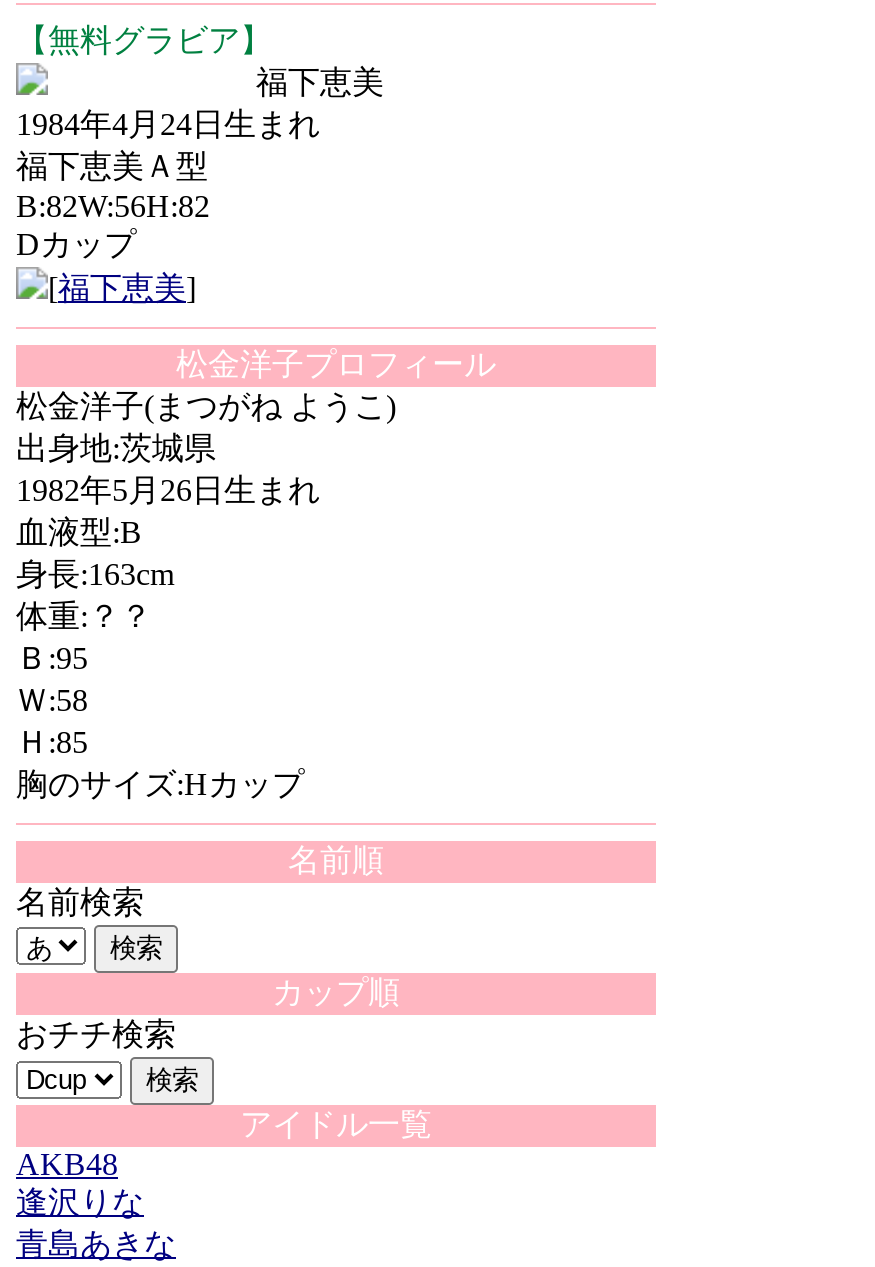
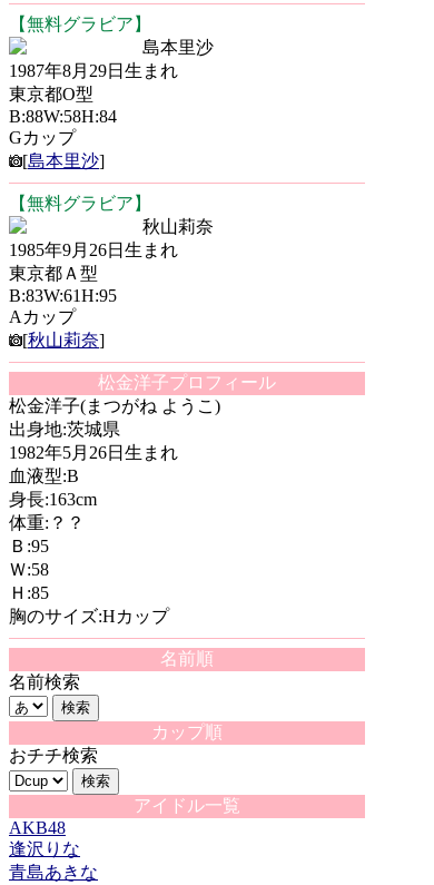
[16,65,384,305] 福下恵美 | 1984年4月24日生まれ | 福下恵美Ａ型 | B:82W:56H:82 | Dカップ | [福下恵美] -> [9,38,214,350] 島本里沙 | 1987年8月29日生まれ | 東京都O型 | B:88W:58H:84 | Gカップ | [島本里沙] | 【無料グラビア】 | 秋山莉奈 | 1985年9月26日生まれ | 東京都Ａ型 | B:83W:61H:95 | Aカップ | [秋山莉奈]

